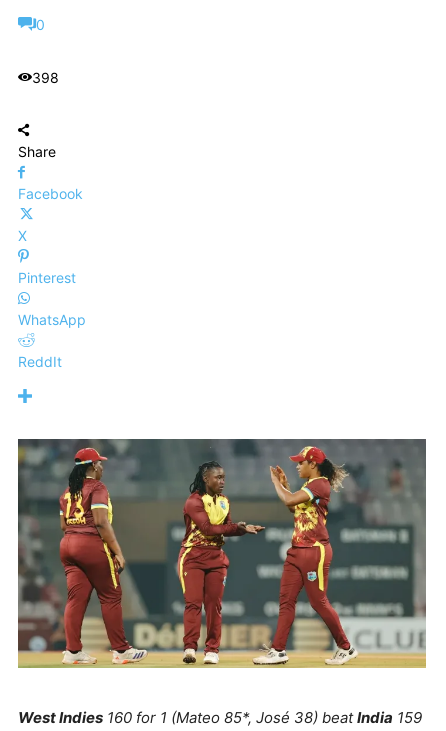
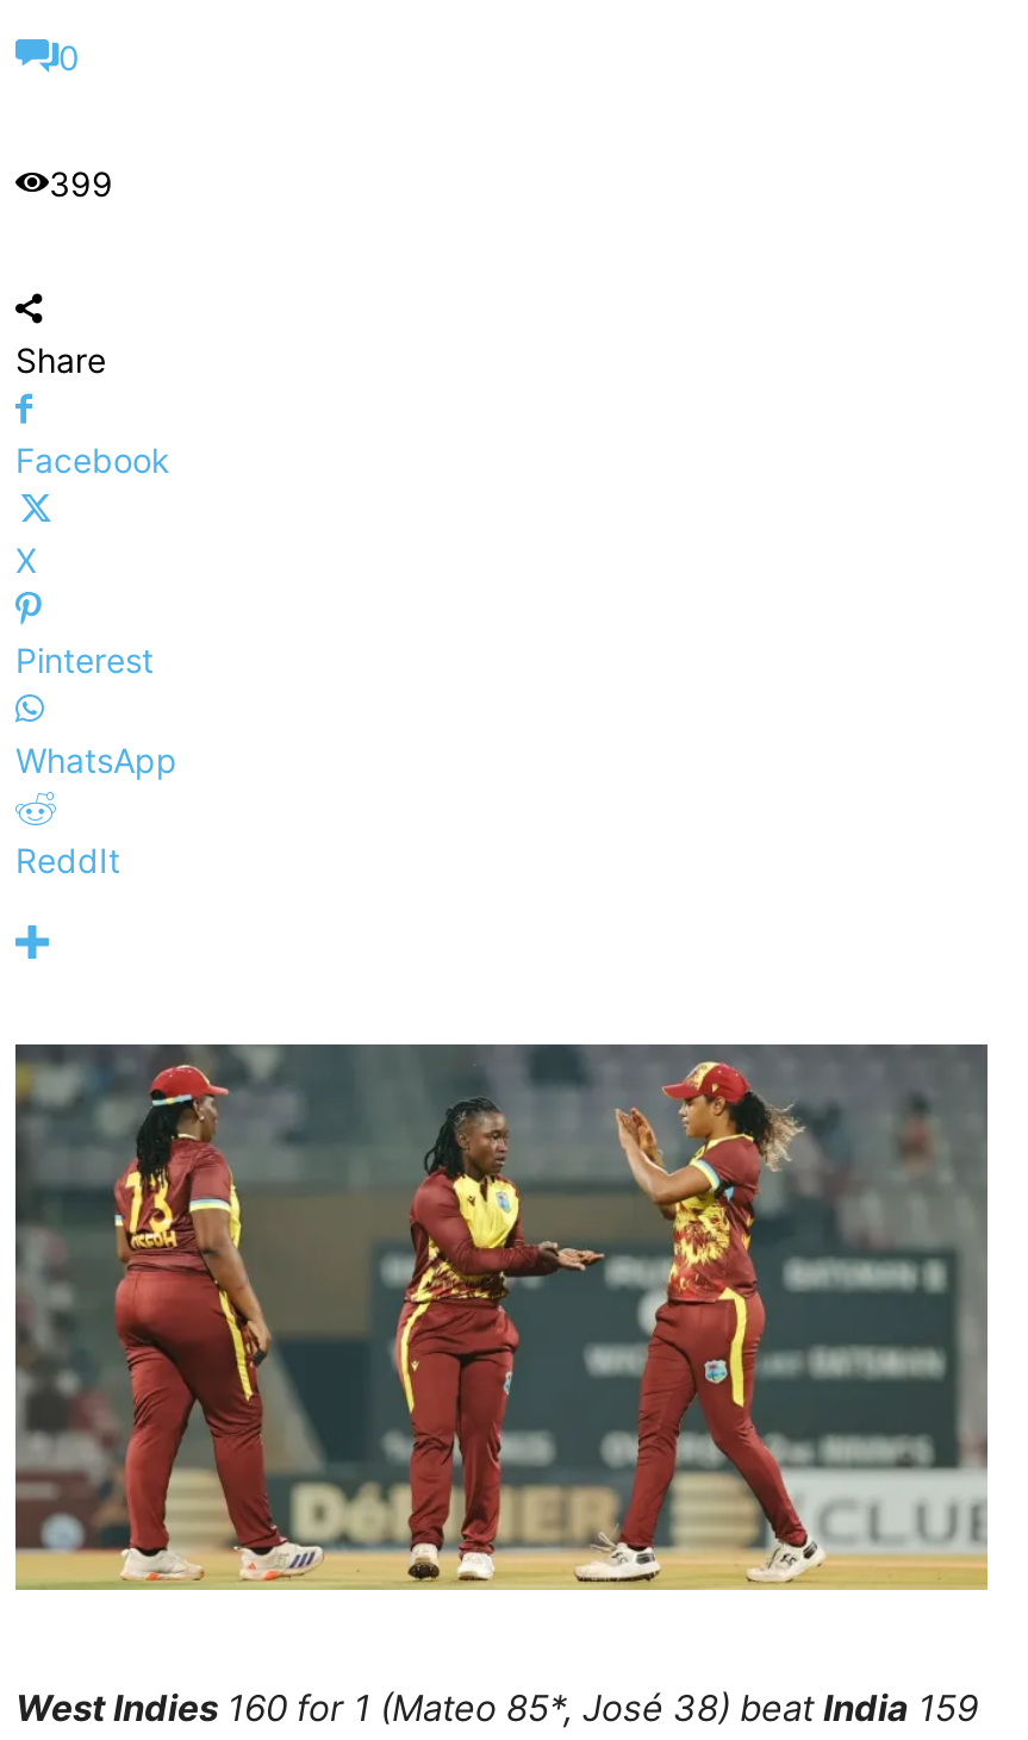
[32,68,59,85] 398 -> [49,162,113,202] 399

